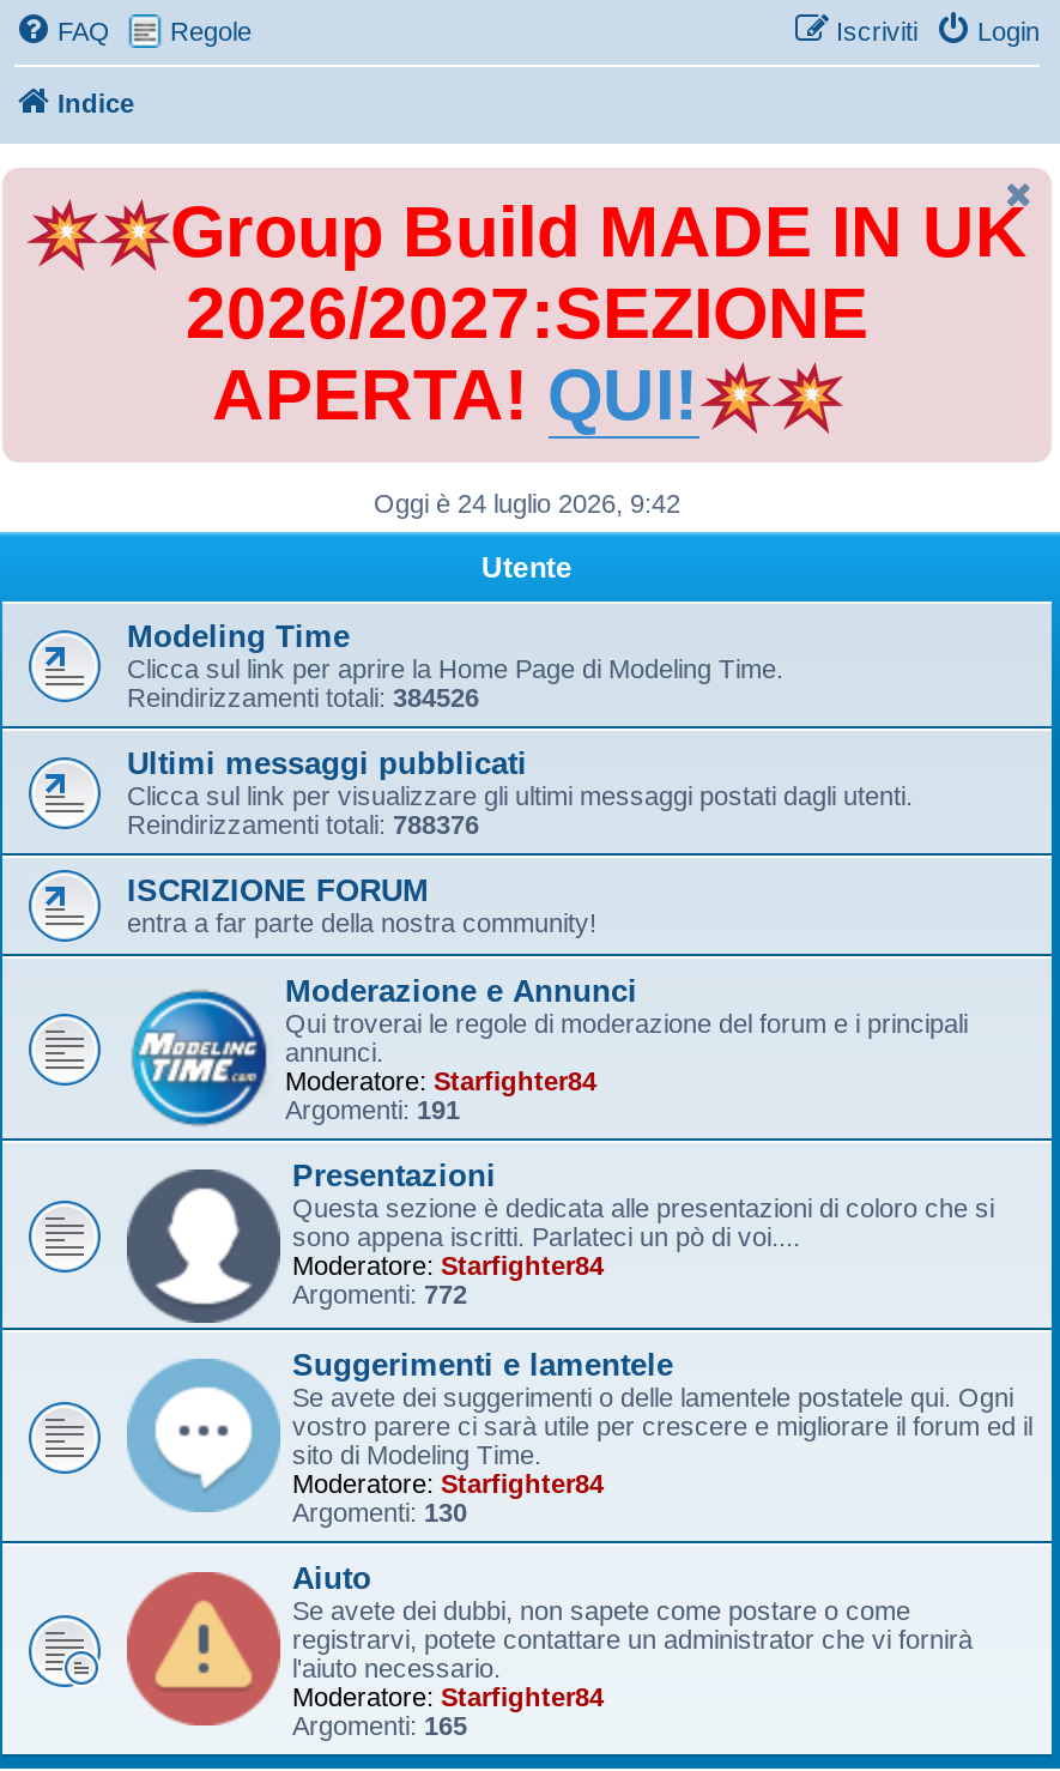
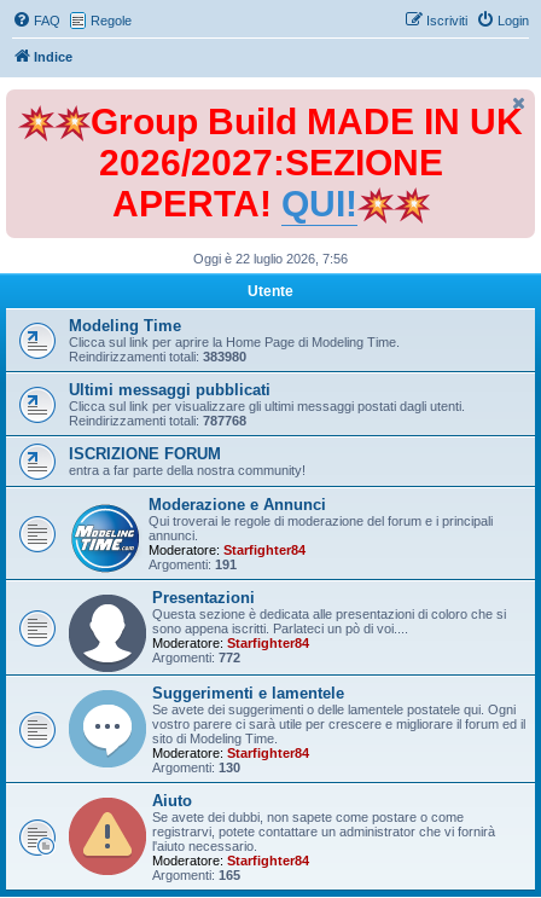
[374,489,680,518] Oggi è 24 luglio 2026, 9:42 -> [193,251,348,266] Oggi è 22 luglio 2026, 7:56
[127,683,479,712] Reindirizzamenti totali: 384526 -> [69,349,246,364] Reindirizzamenti totali: 383980
[127,810,479,839] Reindirizzamenti totali: 788376 -> [69,413,246,428] Reindirizzamenti totali: 787768

